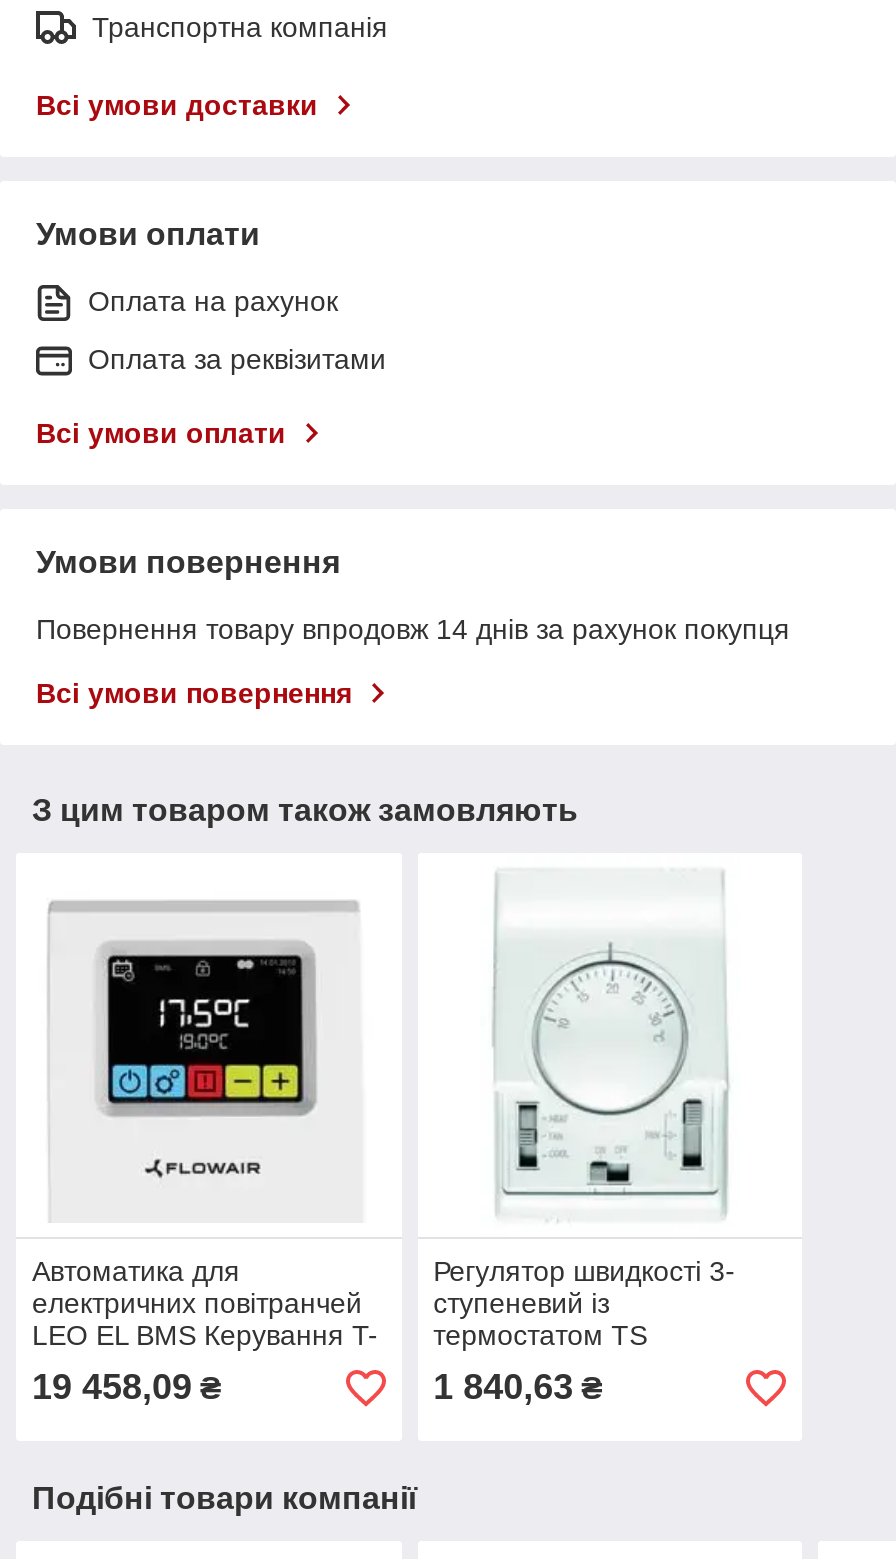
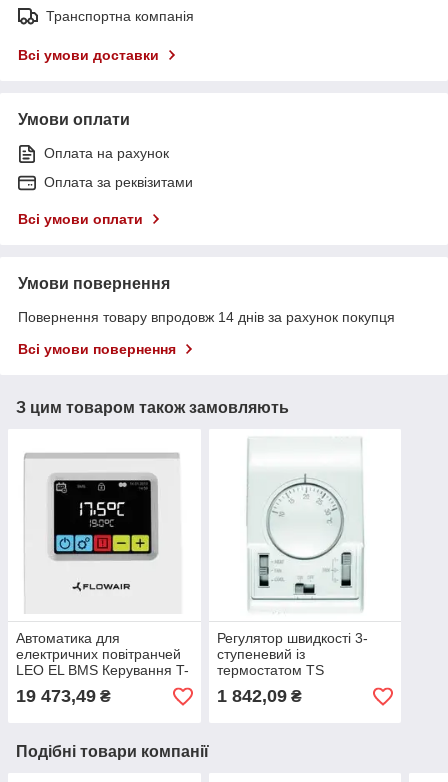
[32,1368,222,1408] 19 458,09 ₴ -> [16,686,111,706] 19 473,49 ₴
[433,1368,603,1408] 1 840,63 ₴ -> [217,686,302,706] 1 842,09 ₴

